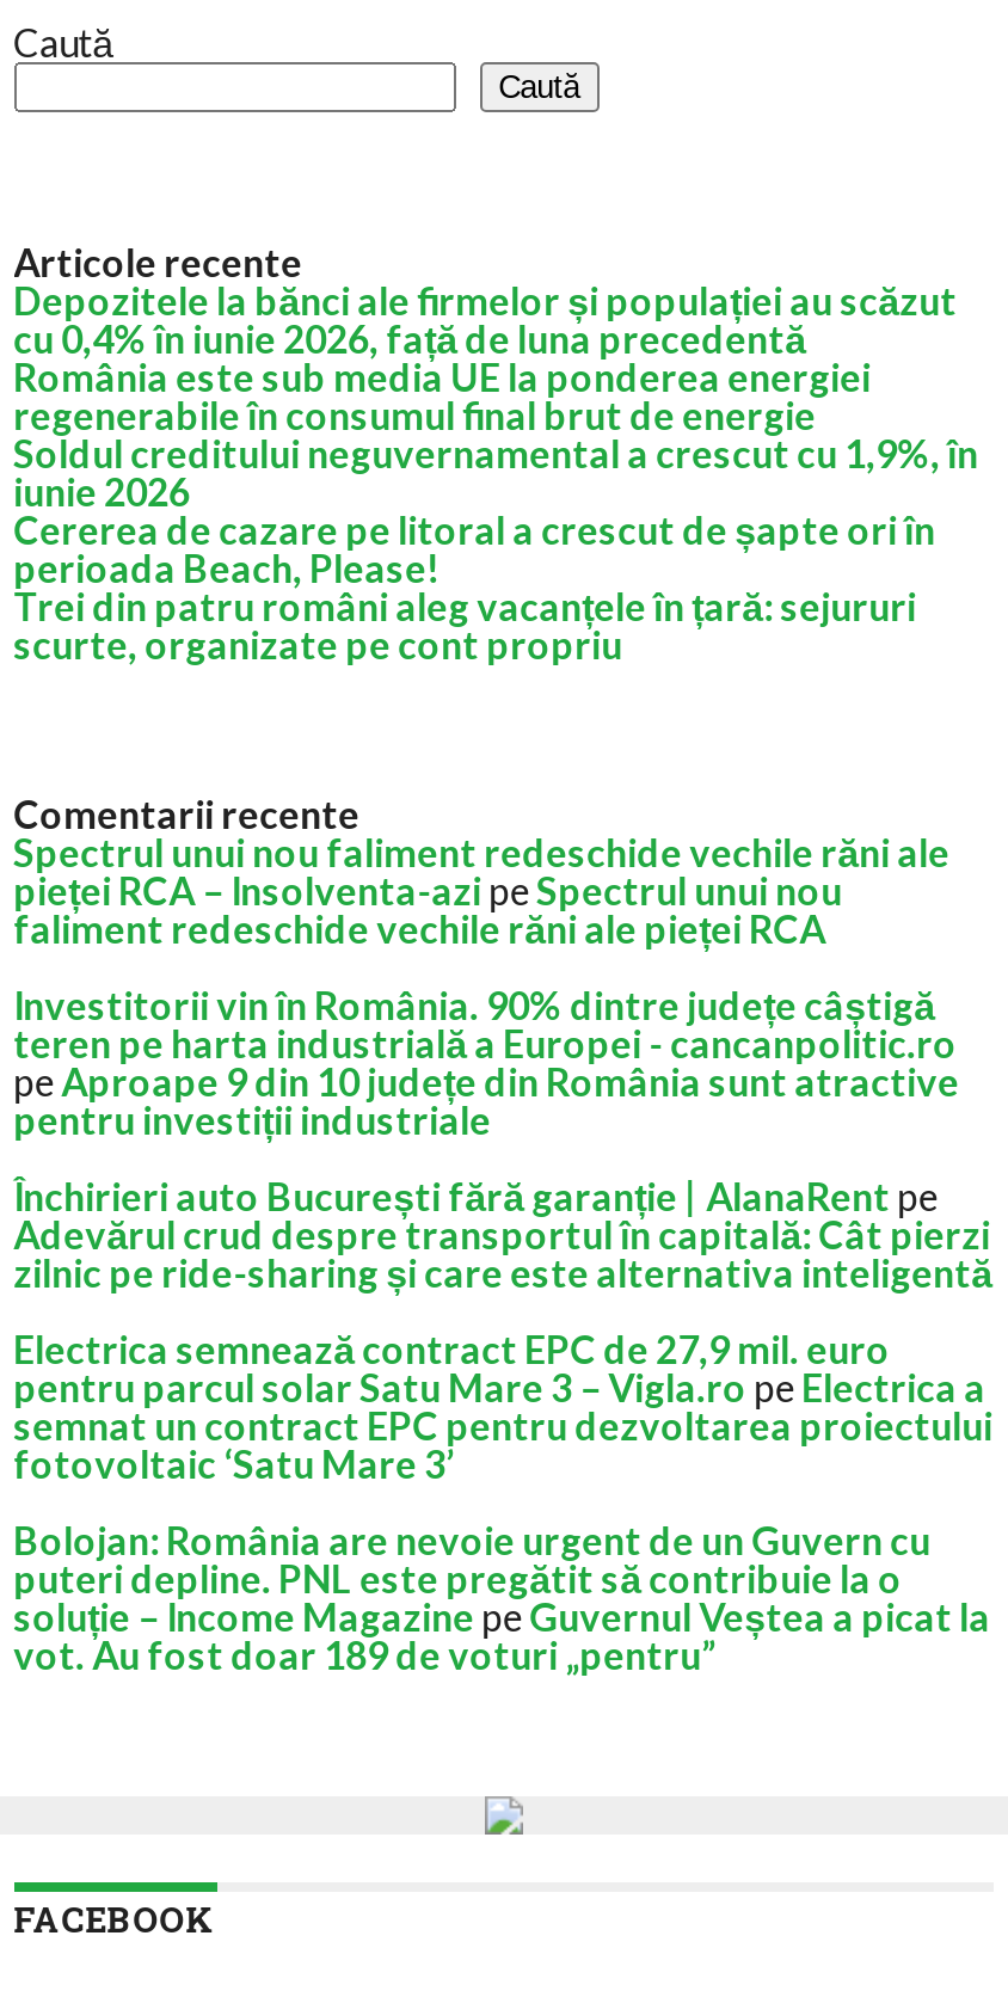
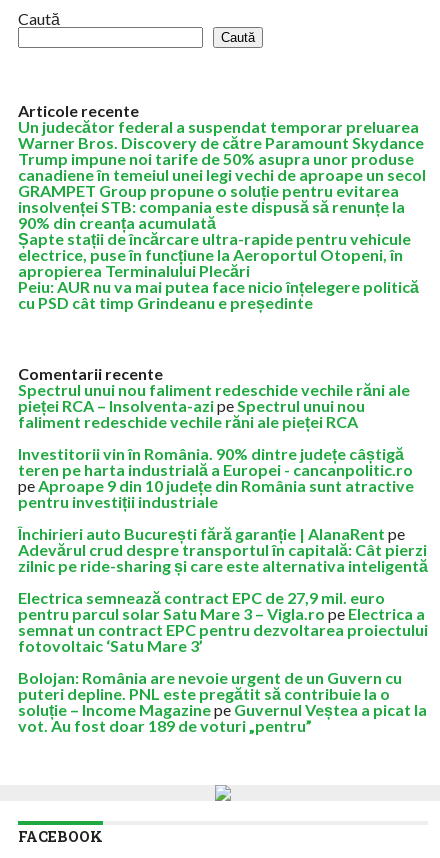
[14,277,979,666] Depozitele la bănci ale firmelor și populației au scăzut | cu 0,4% în iunie 2026, față de luna precedentă | România este sub media UE la ponderea energiei | regenerabile în consumul final brut de energie | Soldul creditului neguvernamental a crescut cu 1,9%, în | iunie 2026 | Cererea de cazare pe litoral a crescut de șapte ori în | perioada Beach, Please! | Trei din patru români aleg vacanțele în țară: sejururi | scurte, organizate pe cont propriu -> [18,117,426,312] Un judecător federal a suspendat temporar preluarea | Warner Bros. Discovery de către Paramount Skydance | Trump impune noi tarife de 50% asupra unor produse | canadiene în temeiul unei legi vechi de aproape un secol | GRAMPET Group propune o soluție pentru evitarea | insolvenței STB: compania este dispusă să renunțe la | 90% din creanța acumulată | Șapte stații de încărcare ultra-rapide pentru vehicule | electrice, puse în funcțiune la Aeroportul Otopeni, în | apropierea Terminalului Plecări | Peiu: AUR nu va mai putea face nicio înțelegere politică | cu PSD cât timp Grindeanu e președinte

